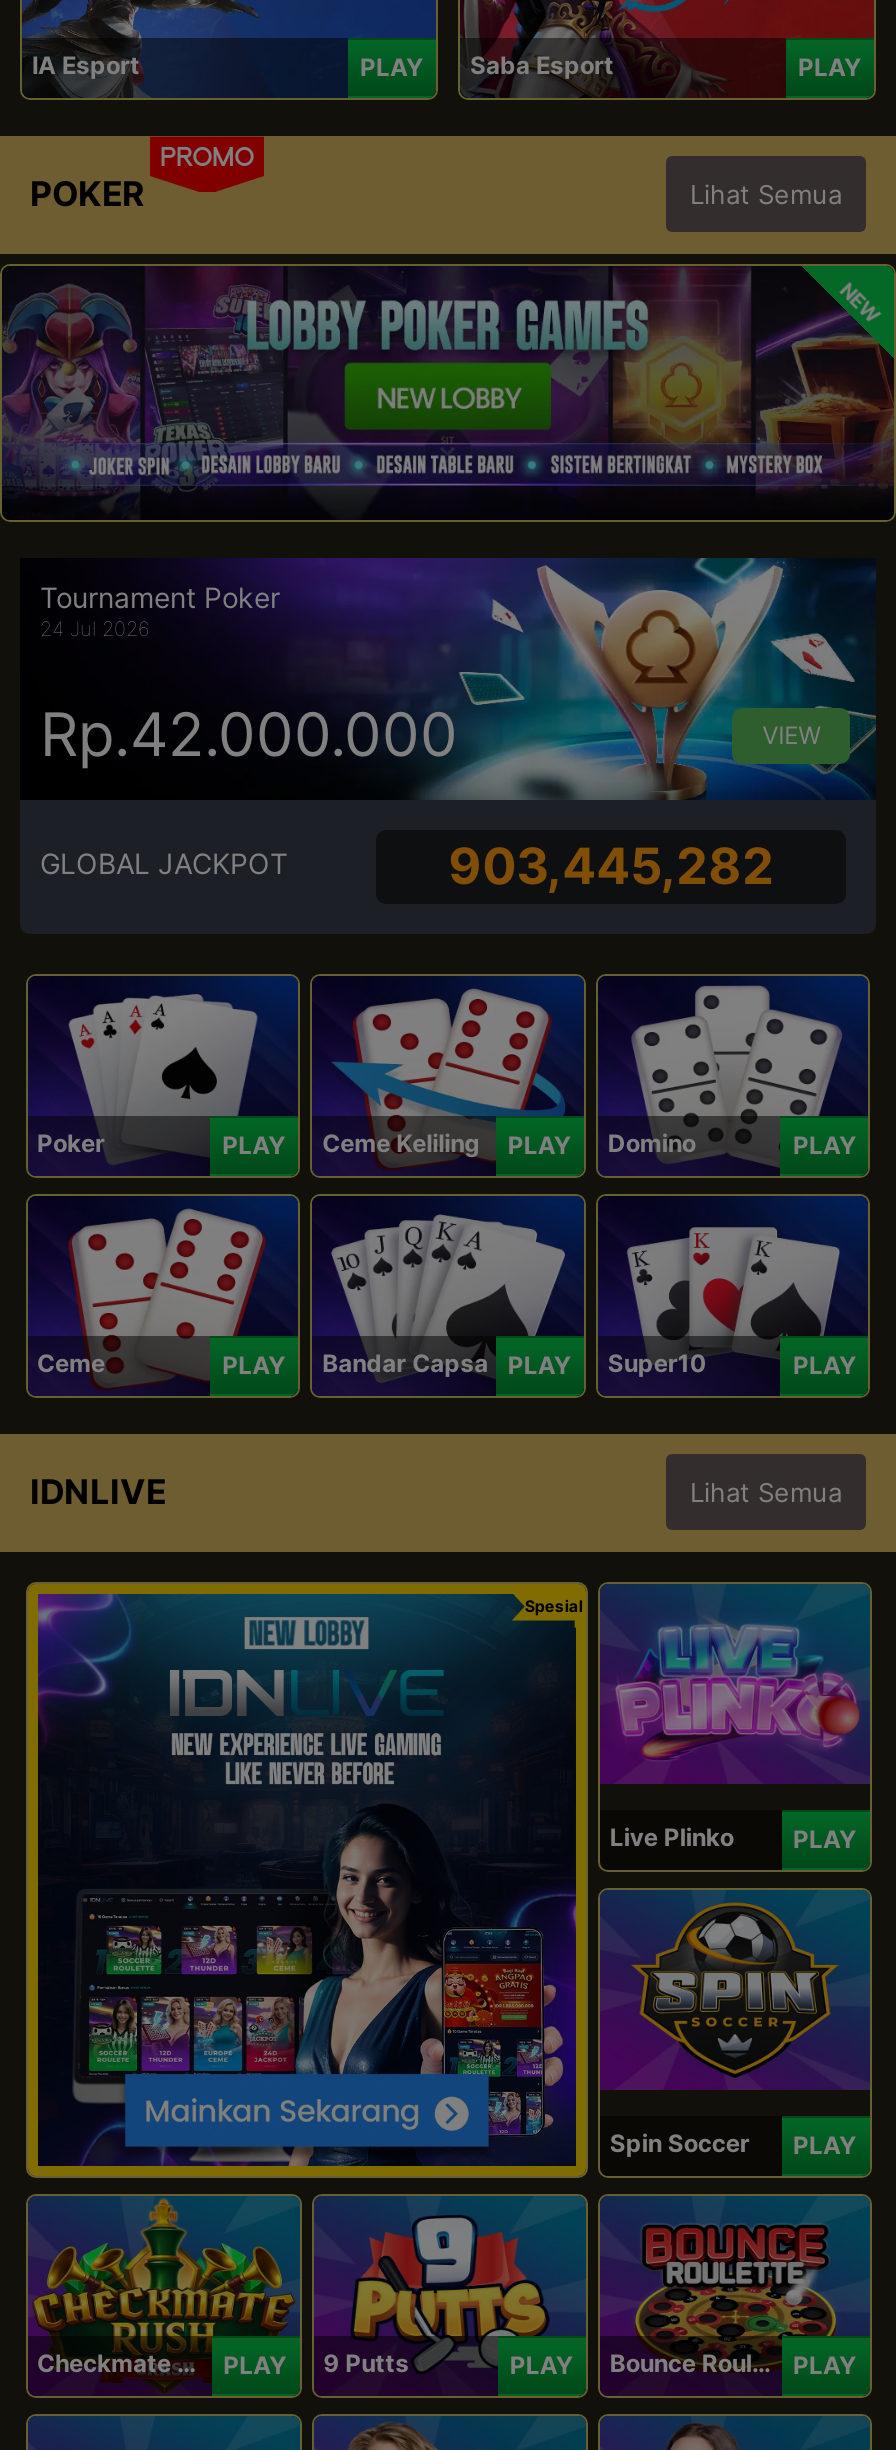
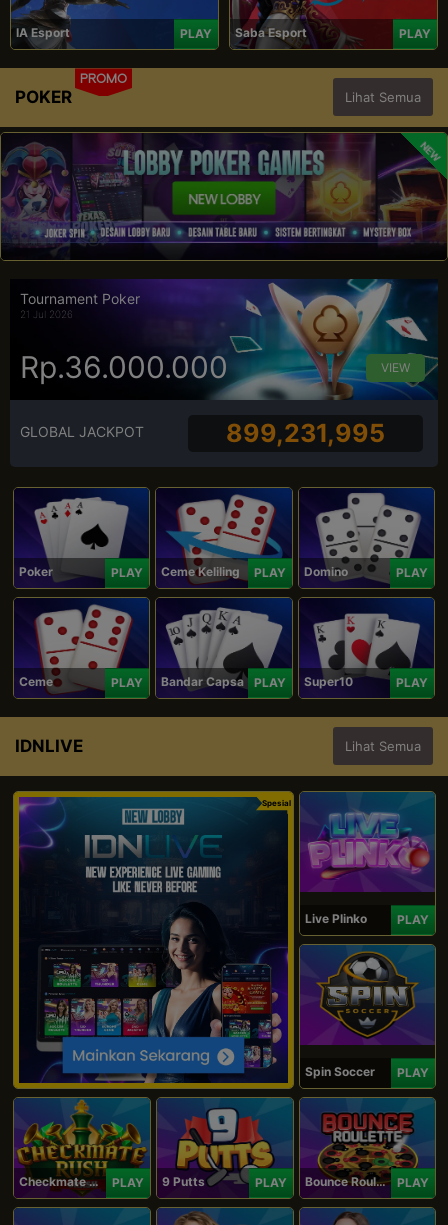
[40,616,150,640] 24 Jul 2026 -> [20,308,73,320] 21 Jul 2026
[40,698,458,770] Rp.42.000.000 -> [20,349,228,385] Rp.36.000.000
[448,837,774,897] 903,445,282 -> [226,418,385,448] 899,231,995

